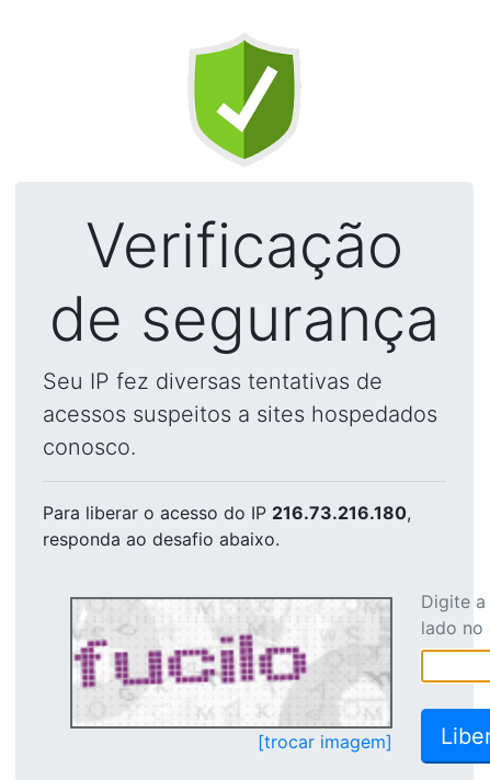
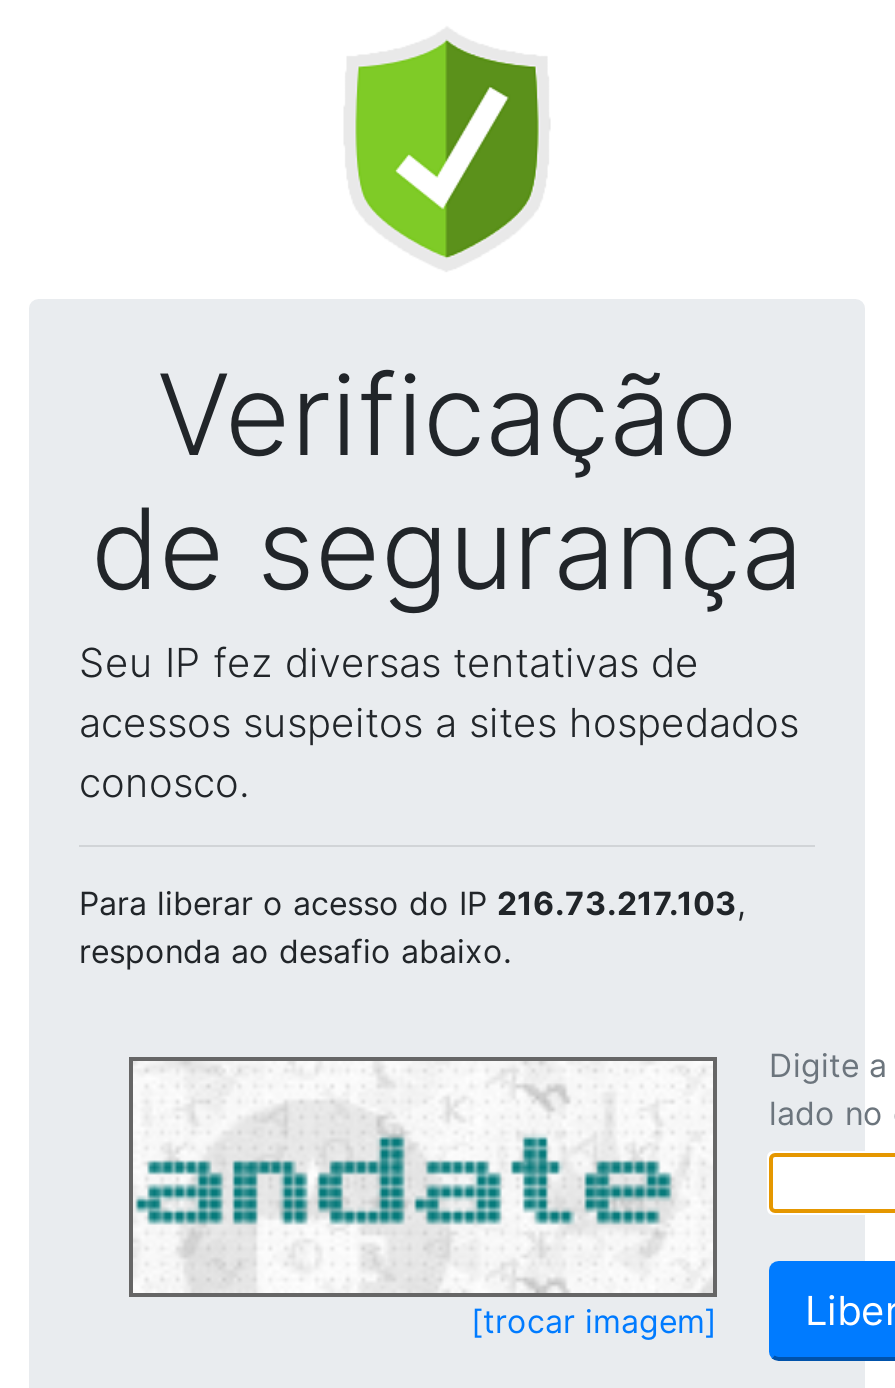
[43,502,411,524] Para liberar o acesso do IP 216.73.216.180, -> [79,883,745,923] Para liberar o acesso do IP 216.73.217.103,
[72,606,388,720] [image] -> [133,1075,711,1281] [image]

